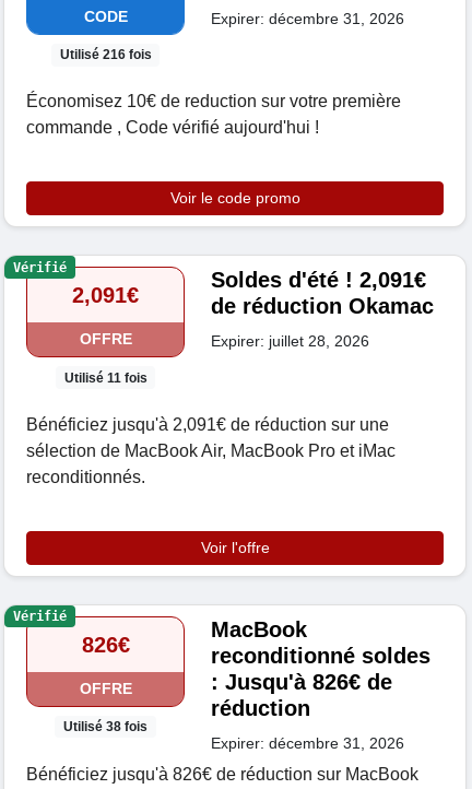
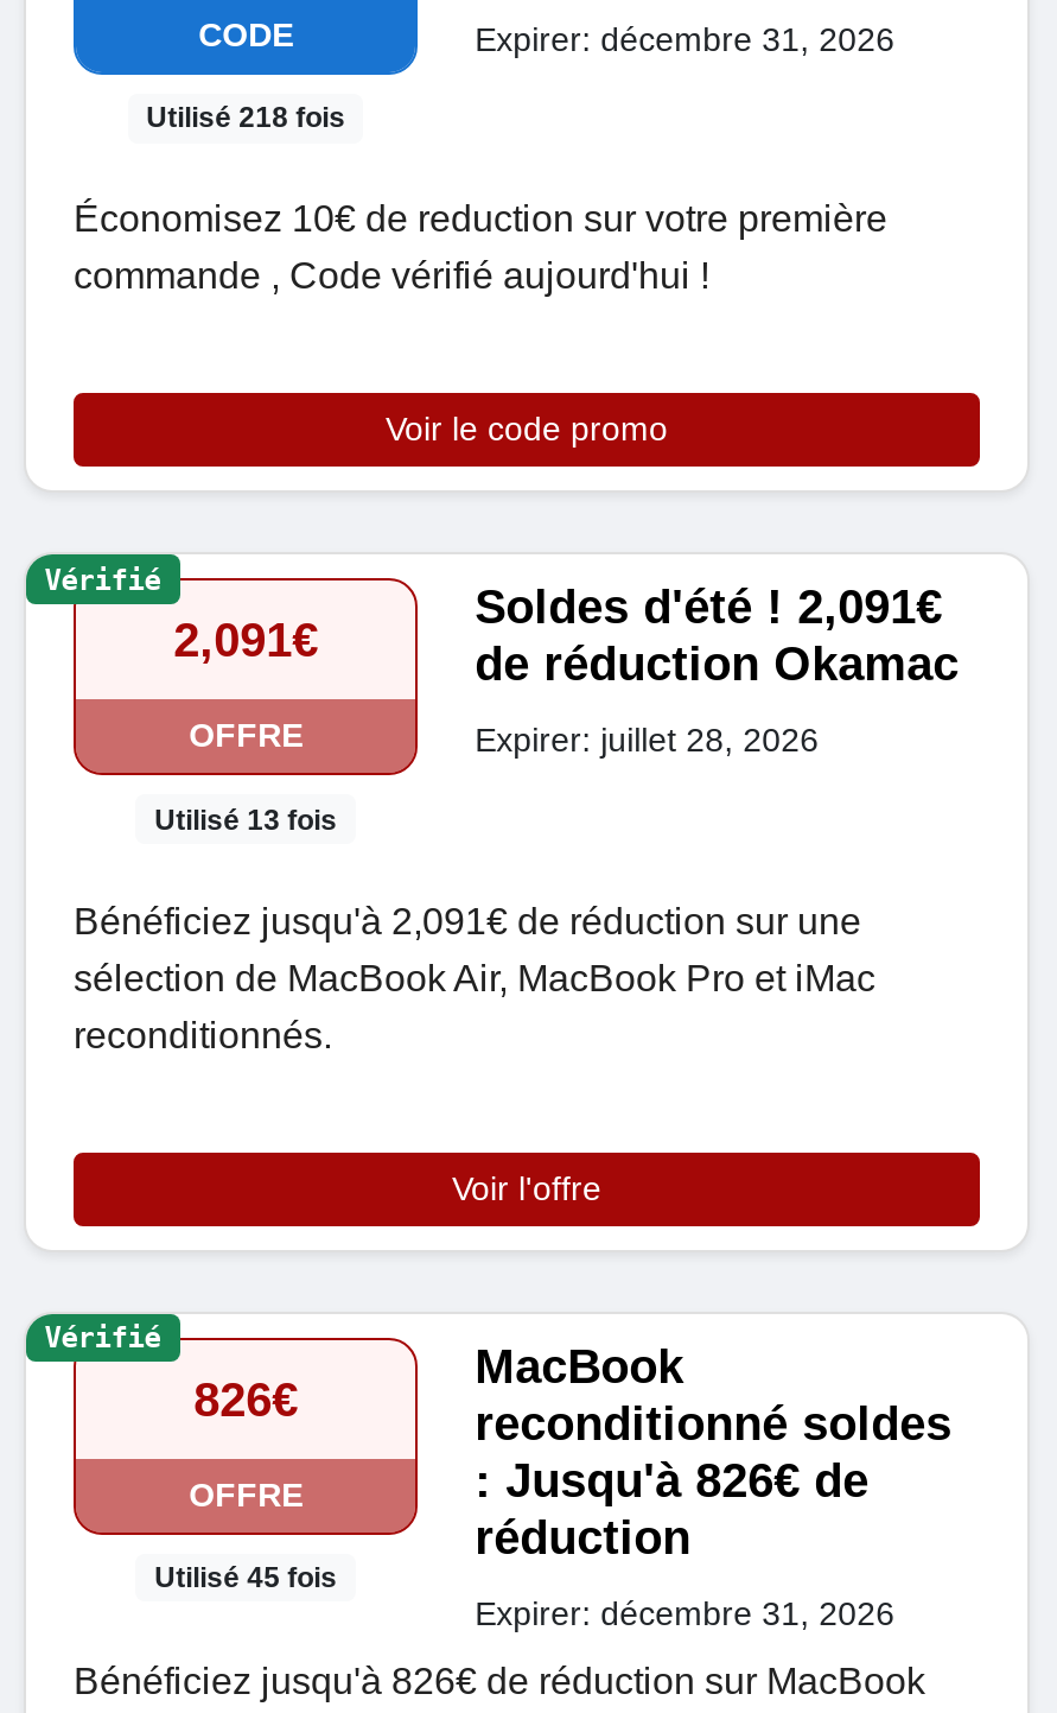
[60,47,151,63] Utilisé 216 fois -> [146,102,345,135] Utilisé 218 fois
[64,370,147,385] Utilisé 11 fois -> [154,803,337,836] Utilisé 13 fois
[63,719,148,734] Utilisé 38 fois -> [154,1561,337,1594] Utilisé 45 fois

